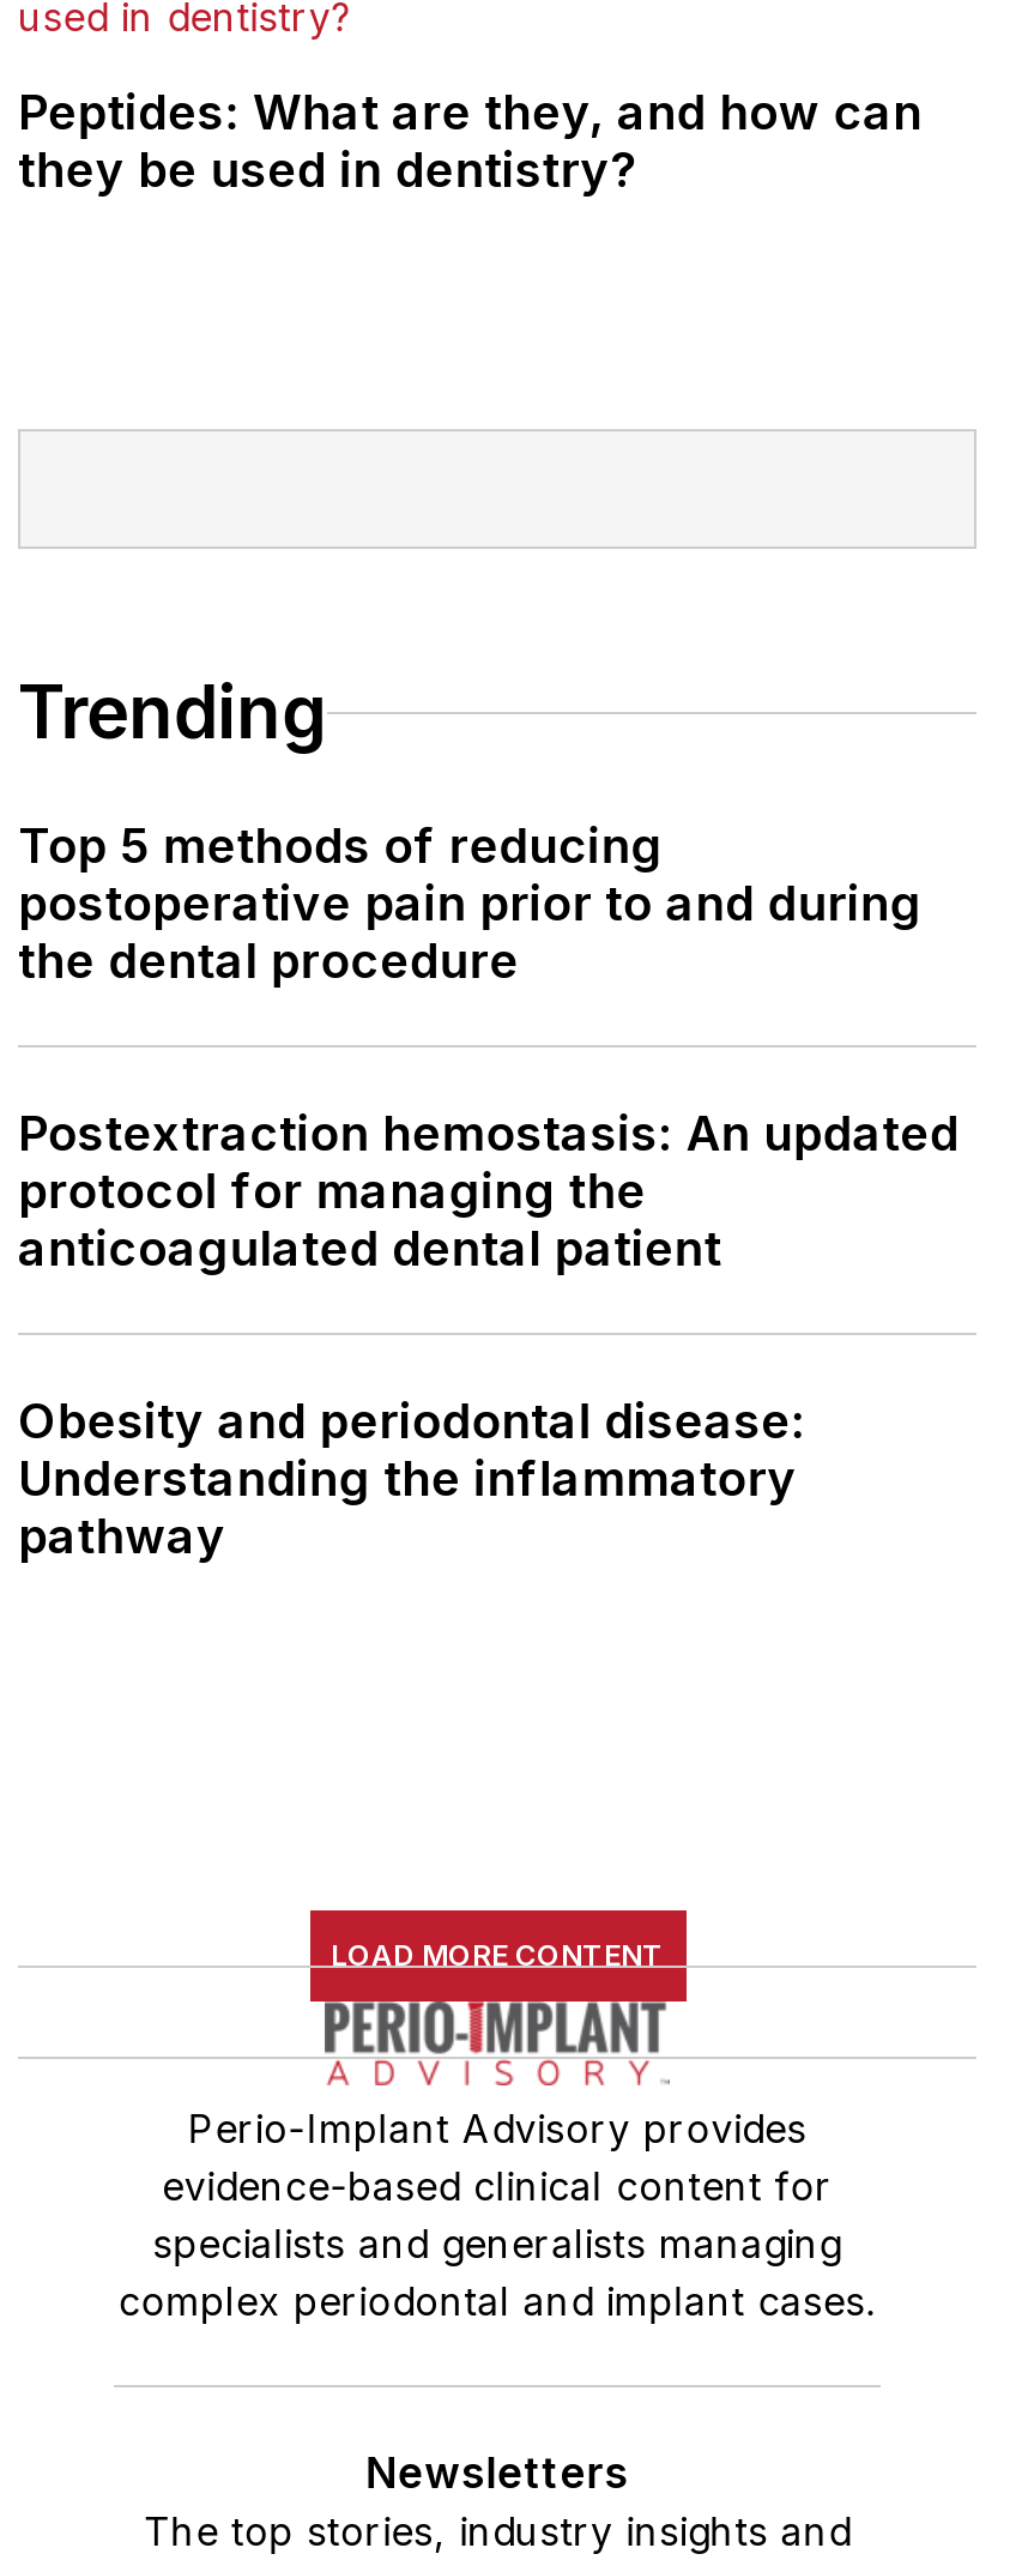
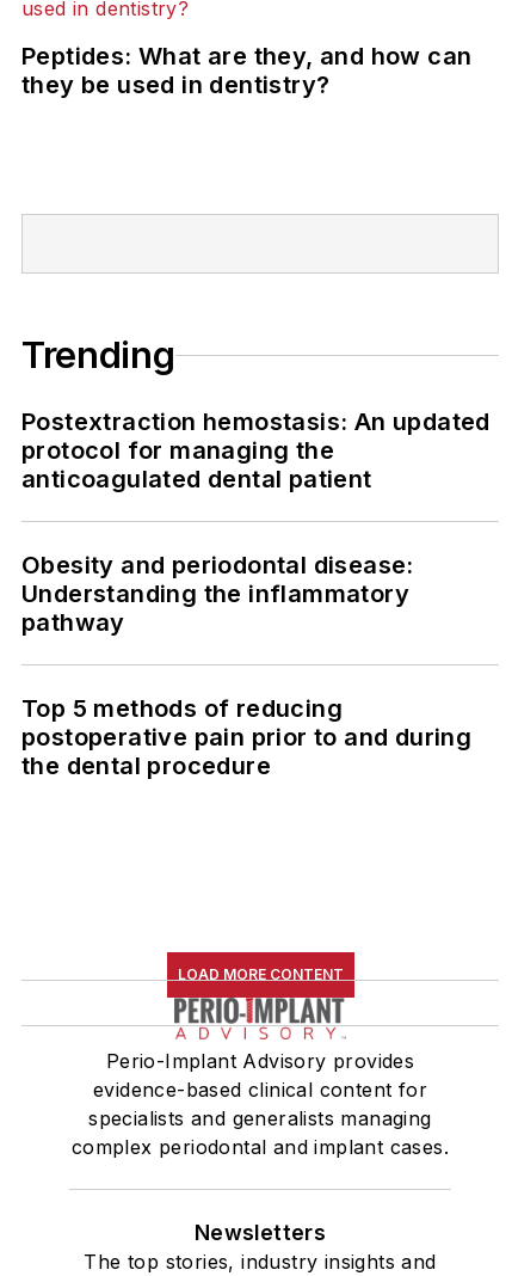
moved [18,818,922,990] -> [21,694,472,780]: Top 5 methods of reducing | postoperative pain prior to and during | the dental procedure
moved [18,1105,959,1565] -> [21,408,490,637]: Postextraction hemostasis: An updated | protocol for managing the | anticoagulated dental patient | Obesity and periodontal disease: | Understanding the inflammatory | pathway

